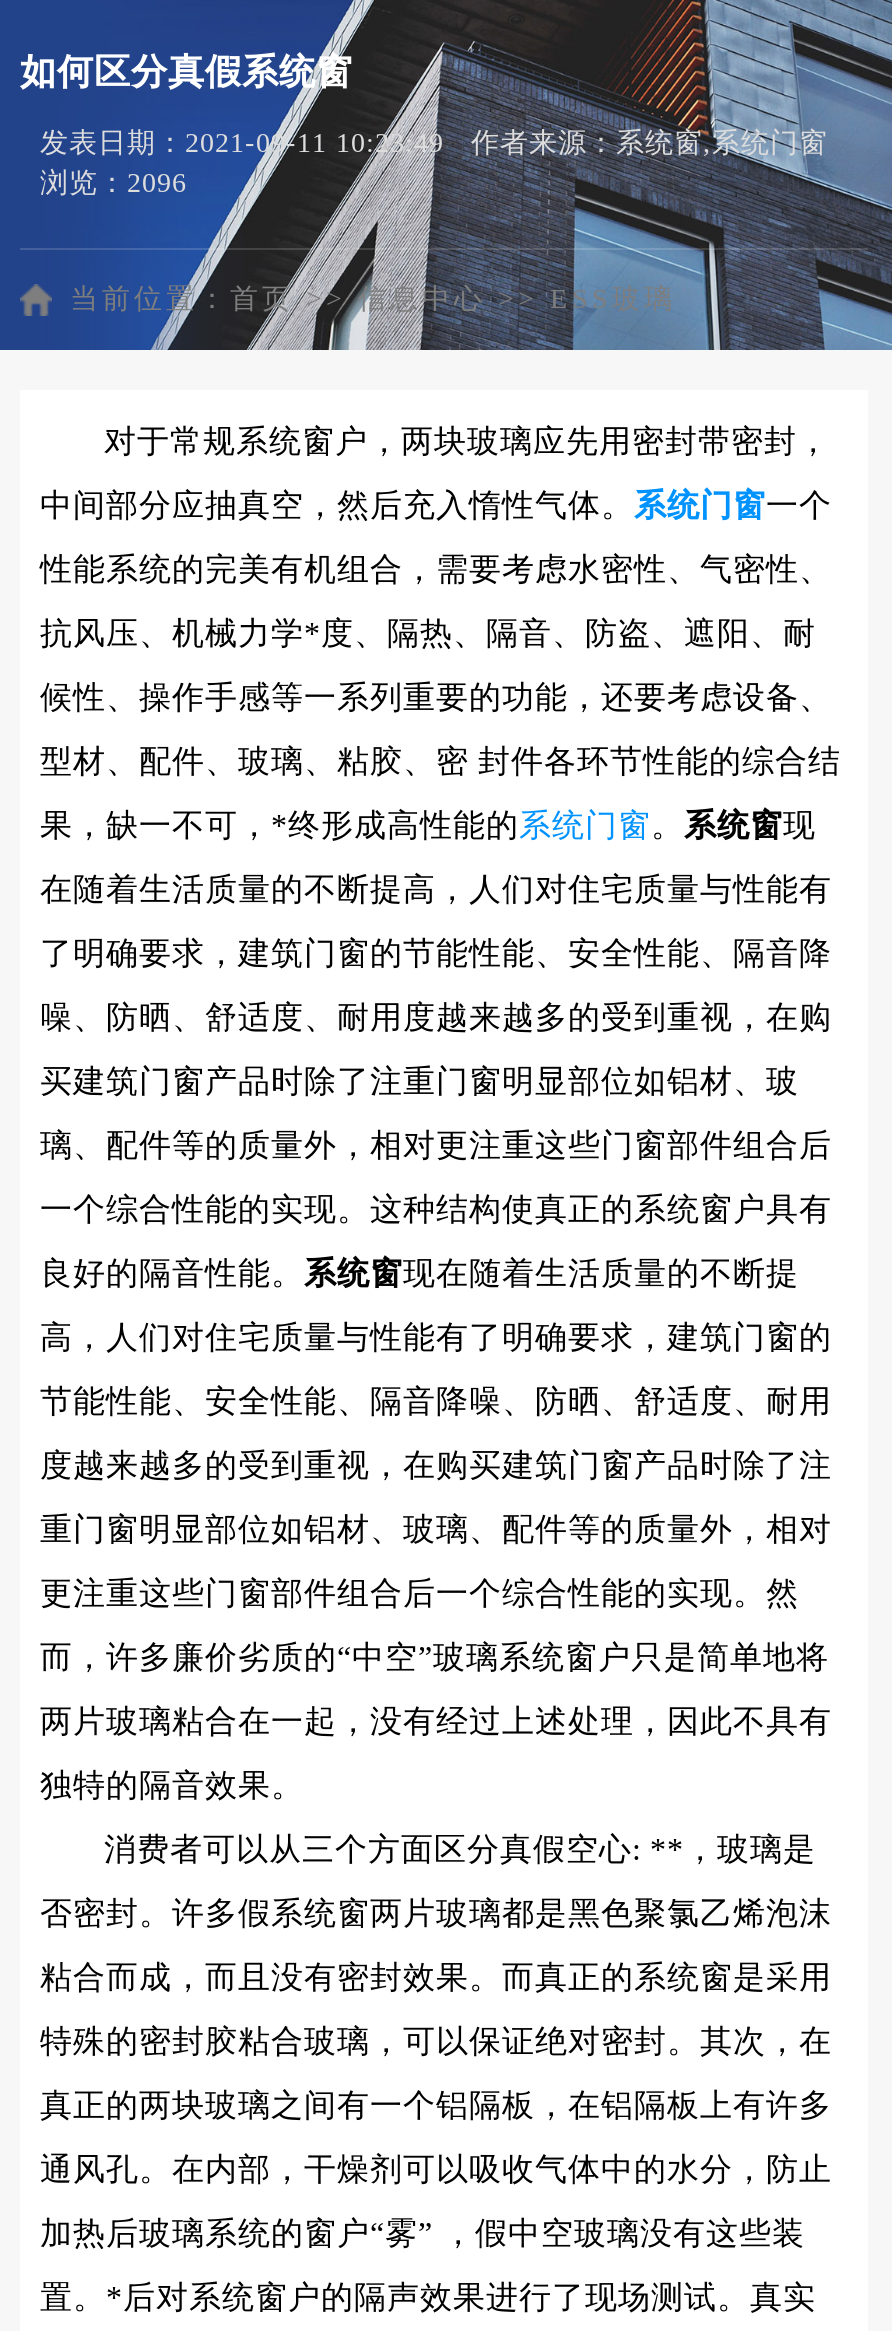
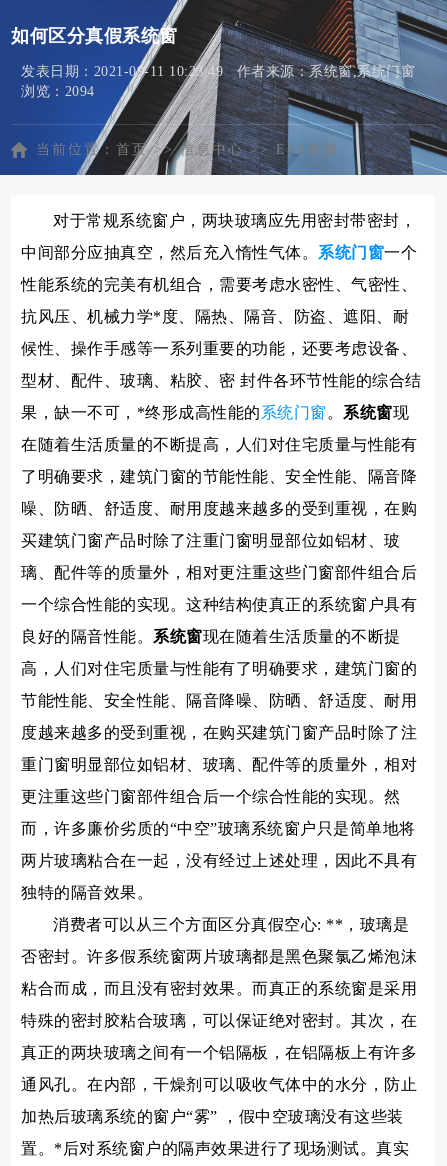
[40,168,187,198] 浏览：2096 -> [21,84,94,99] 浏览：2094

